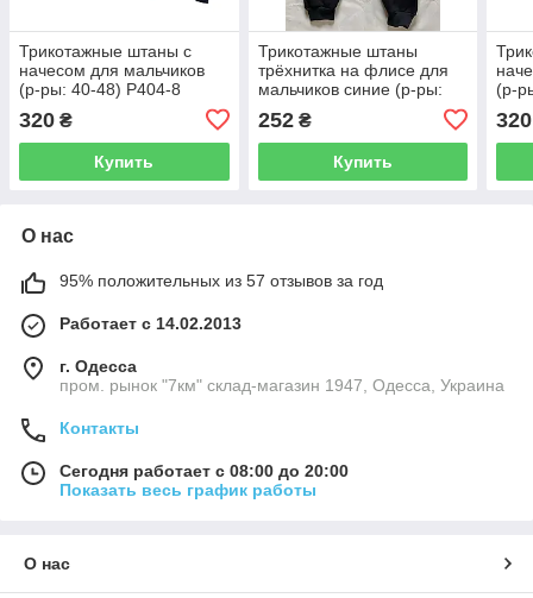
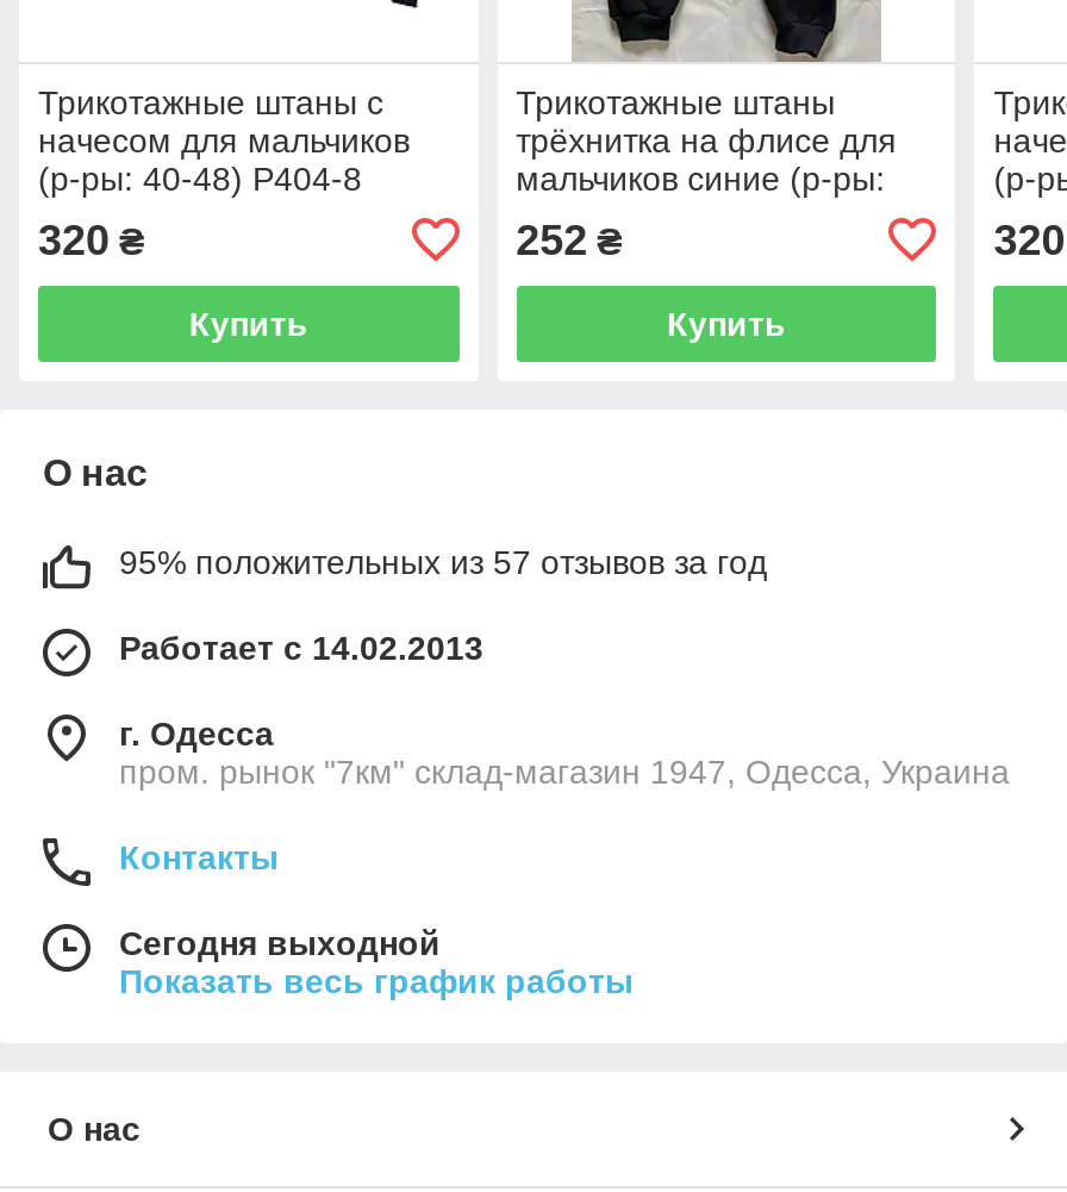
[59,461,349,480] Сегодня работает с 08:00 до 20:00 -> [119,924,441,962] Сегодня выходной

